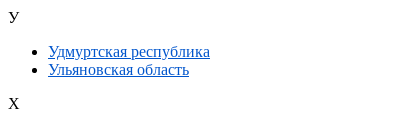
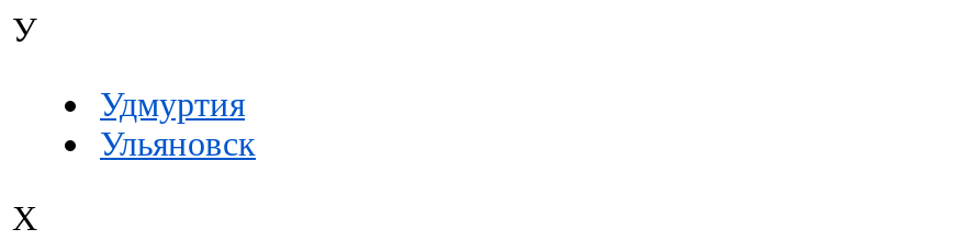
[48,43,210,78] Удмуртская республика | Ульяновская область -> [100,86,256,163] Удмуртия | Ульяновск

